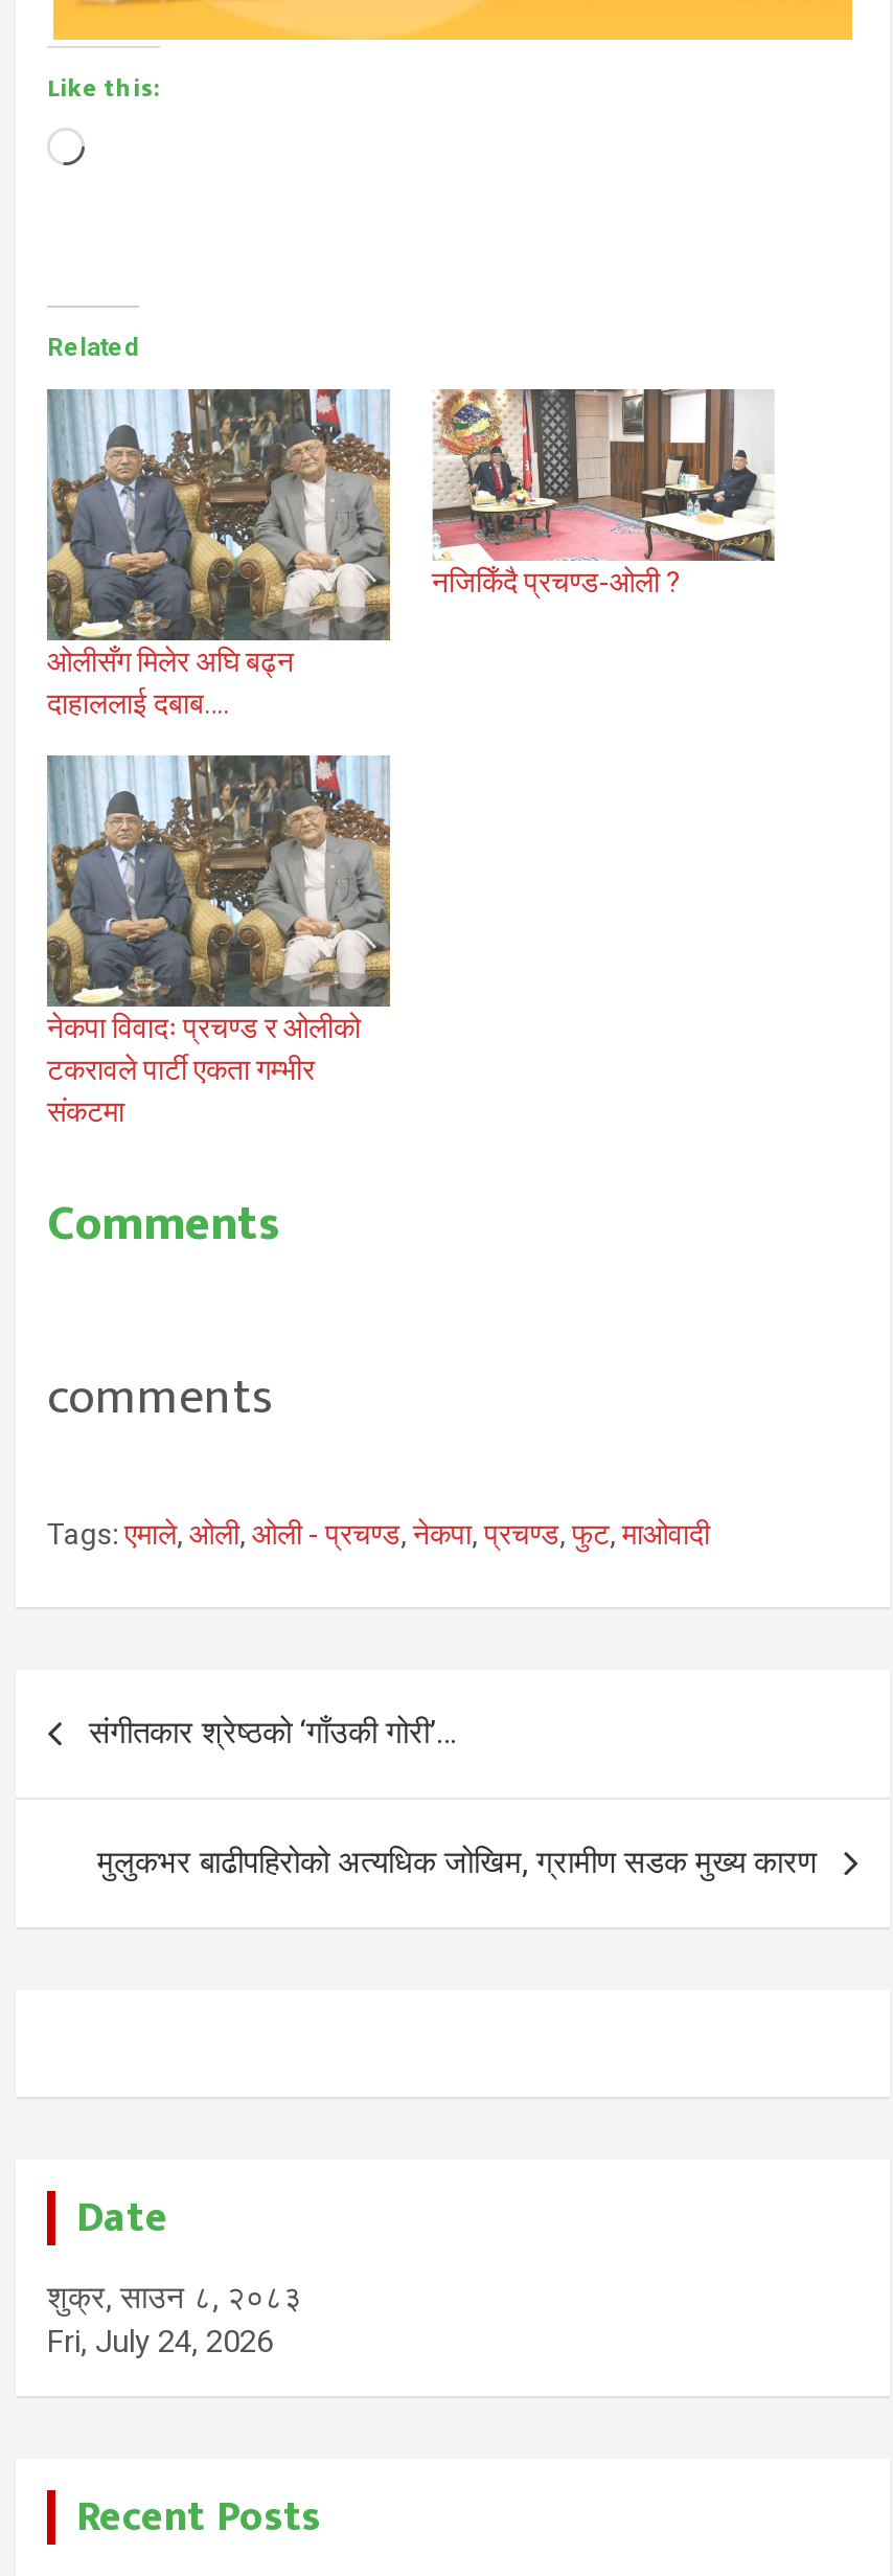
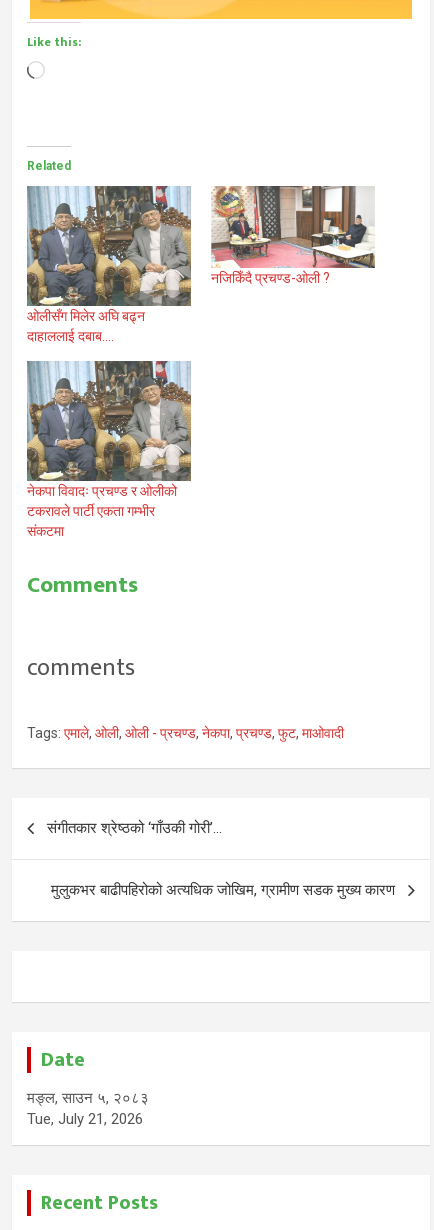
[47,2280,302,2317] शुक्र, साउन ८, २०८३ -> [27,1089,149,1107] मङ्ल, साउन ५, २०८३
[47,2324,273,2361] Fri, July 24, 2026 -> [27,1110,143,1128] Tue, July 21, 2026

